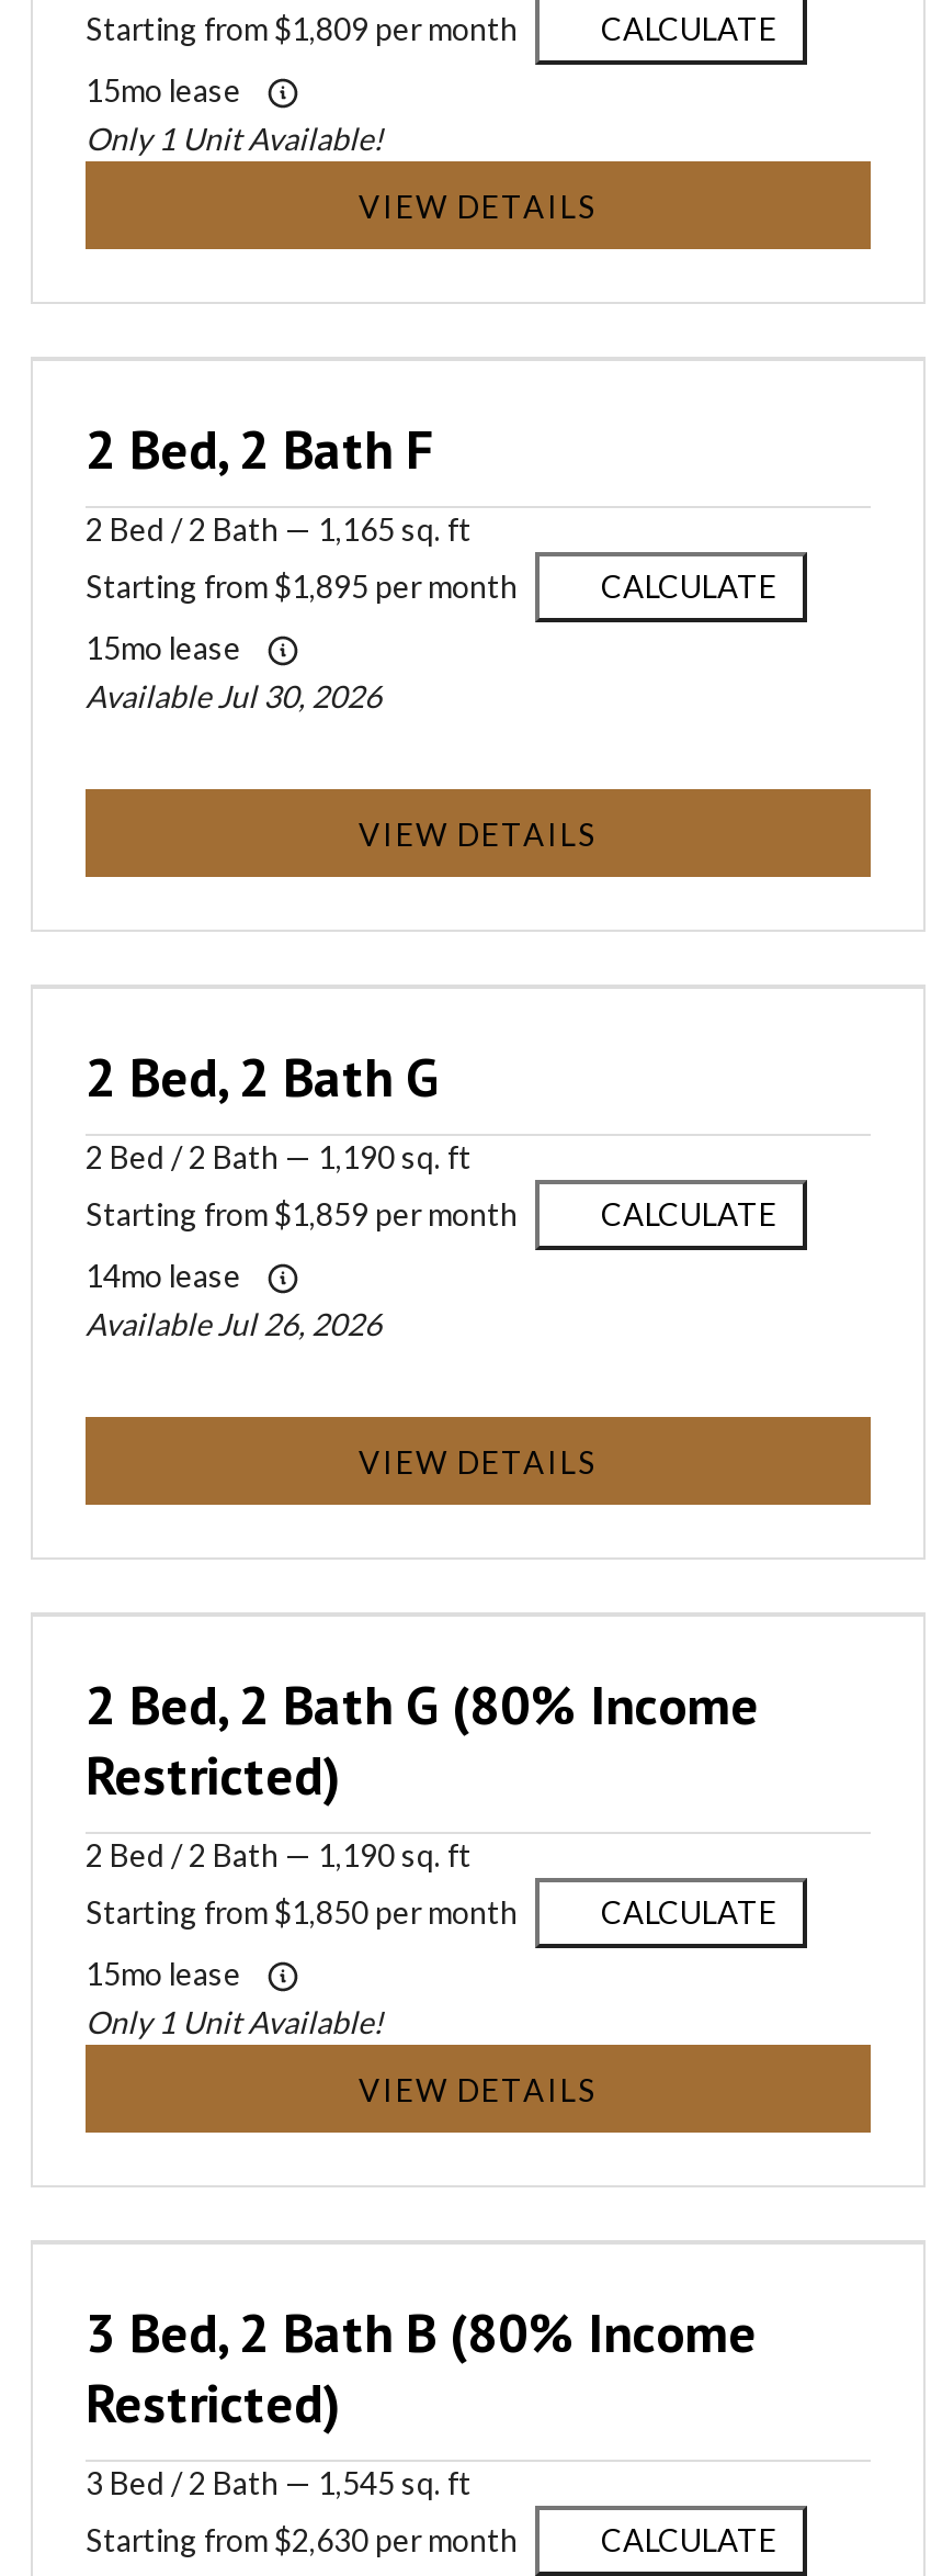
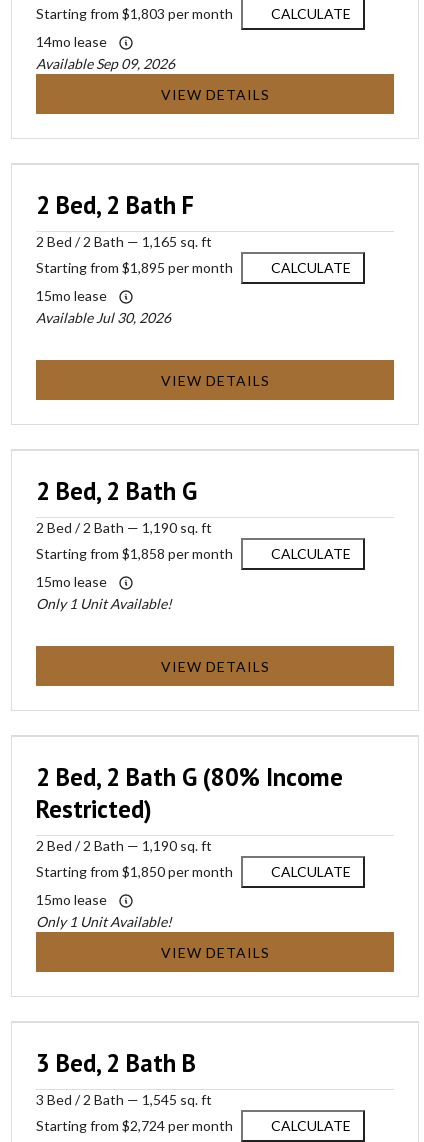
[86,10,518,47] Starting from $1,809 per month -> [36,5,233,22] Starting from $1,803 per month
[86,71,384,157] 15mo lease | Only 1 Unit Available! -> [36,33,175,72] 14mo lease | Available Sep 09, 2026
[86,1195,518,1233] Starting from $1,859 per month -> [36,545,233,562] Starting from $1,858 per month
[86,1257,382,1342] 14mo lease | Available Jul 26, 2026 -> [36,573,172,612] 15mo lease | Only 1 Unit Available!
[86,2297,757,2438] 3 Bed, 2 Bath B (80% Income | Restricted) -> [36,1047,196,1079] 3 Bed, 2 Bath B
[86,2521,518,2558] Starting from $2,630 per month -> [36,1117,233,1134] Starting from $2,724 per month

